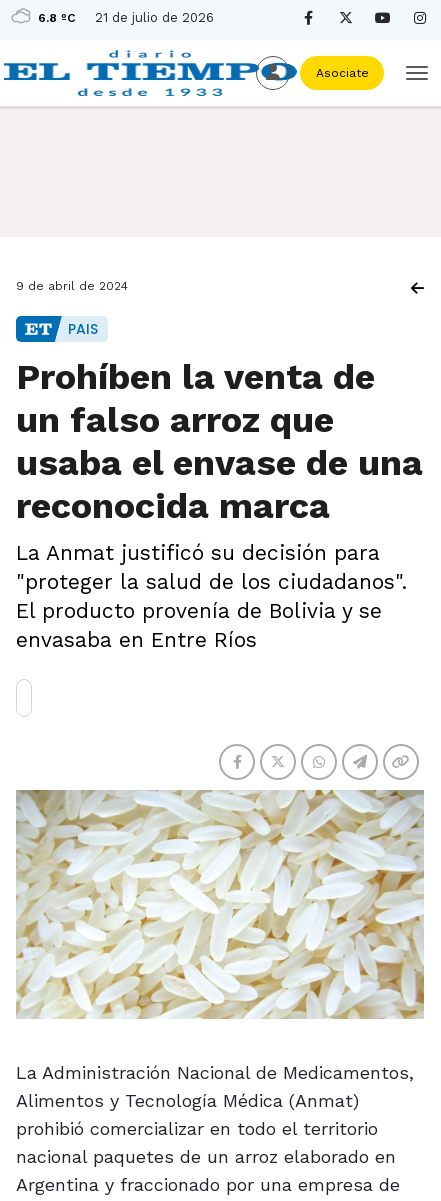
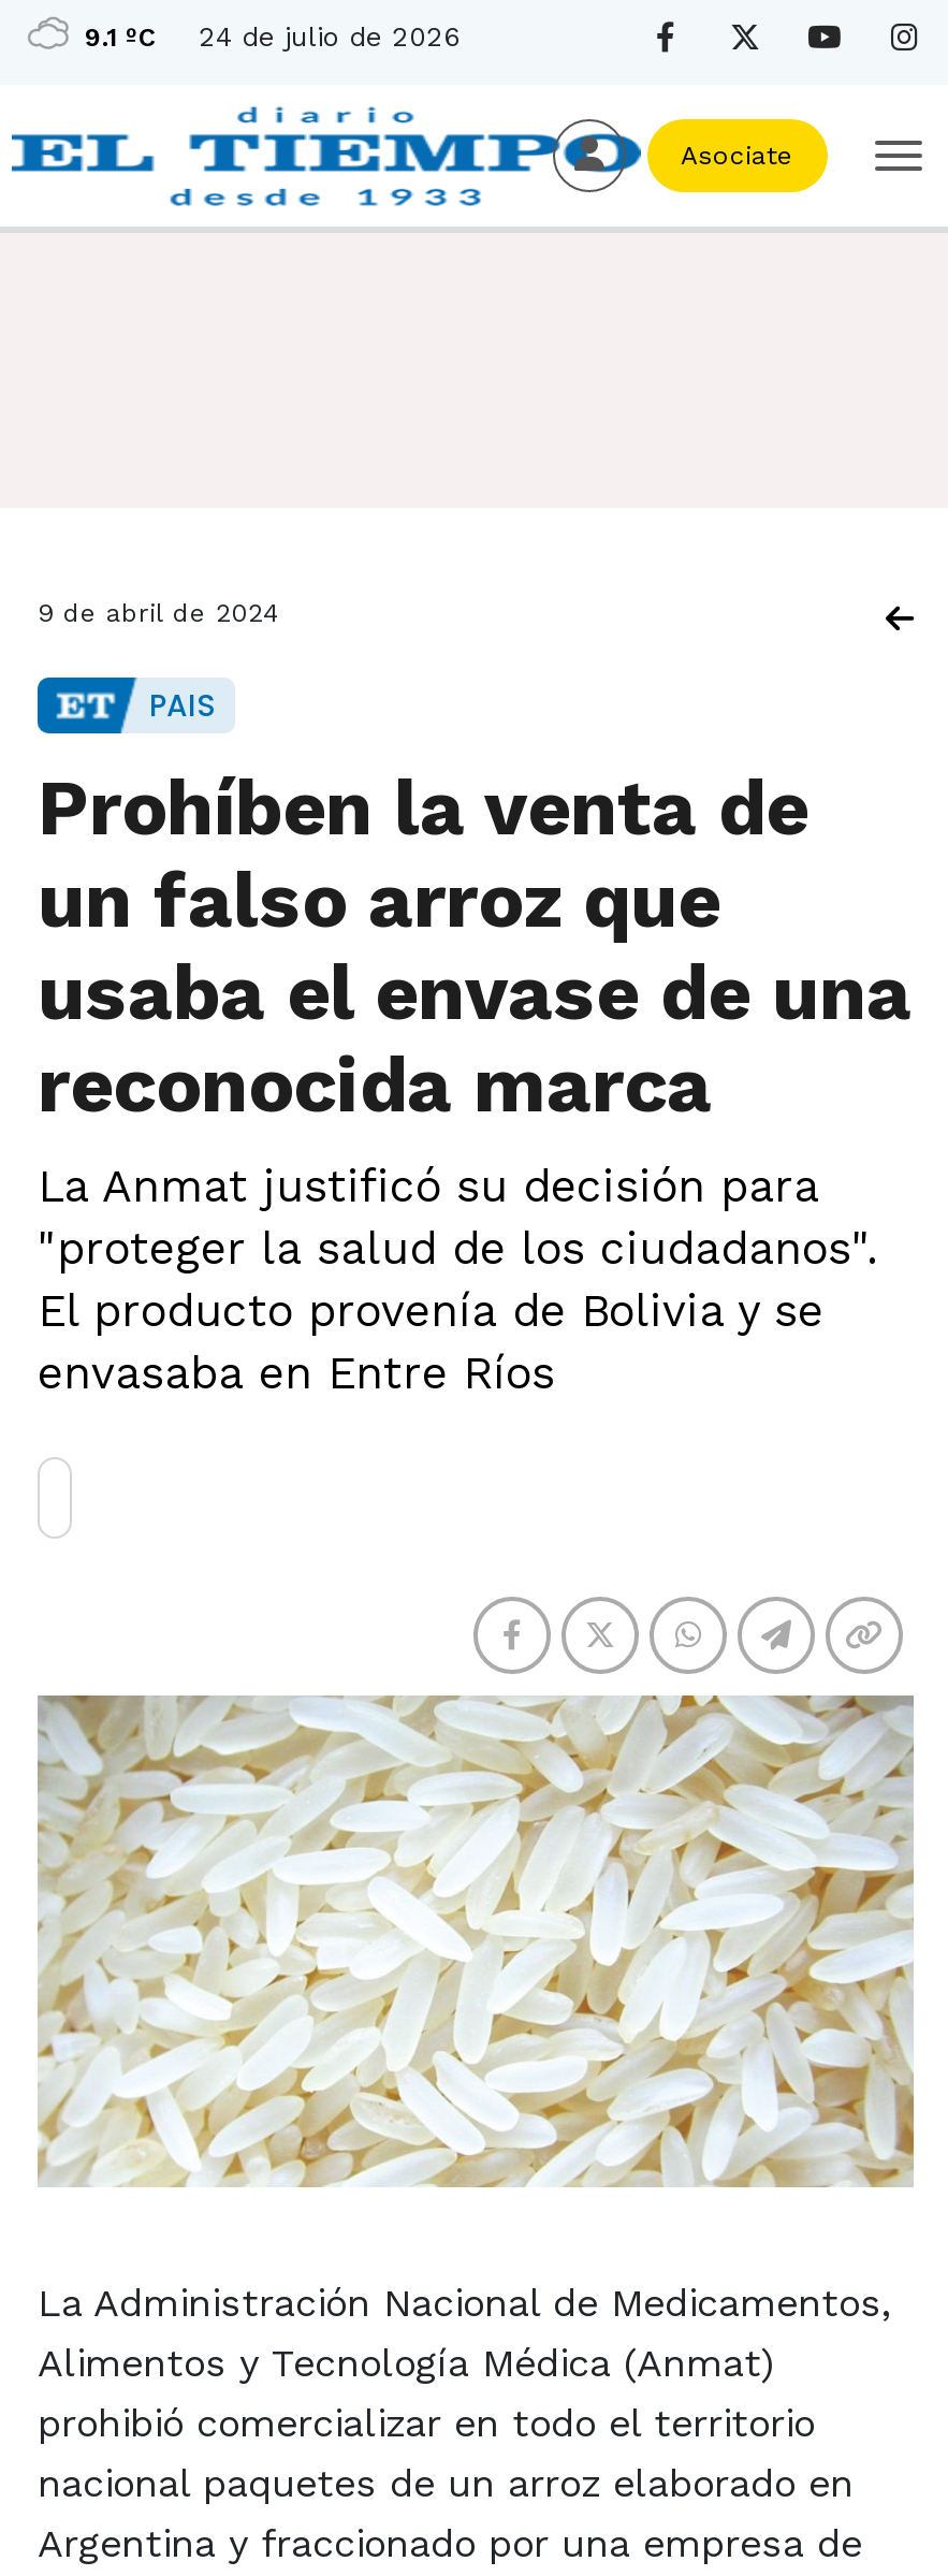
[38,11,75,25] 6.8 ºC -> [85,23,156,53] 9.1 ºC
[95,10,214,25] 21 de julio de 2026 -> [199,20,461,53] 24 de julio de 2026

